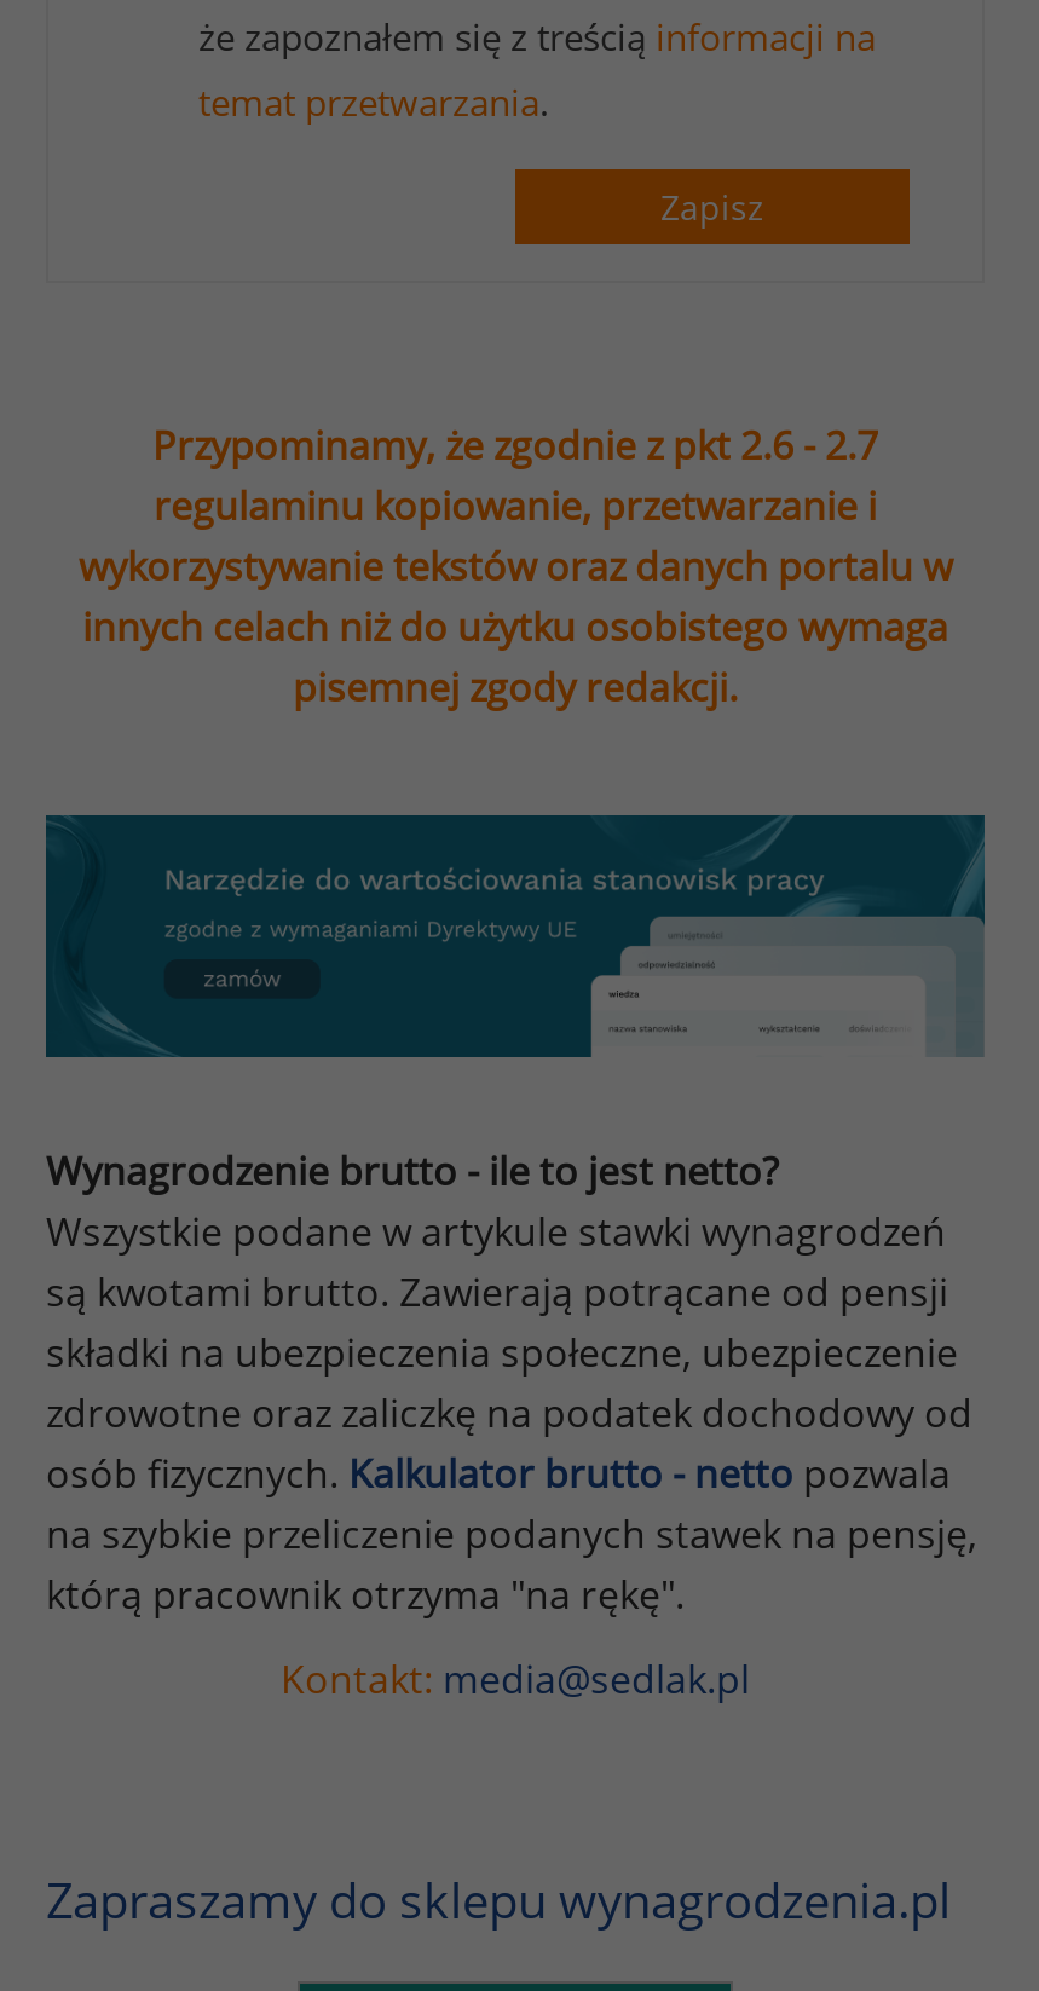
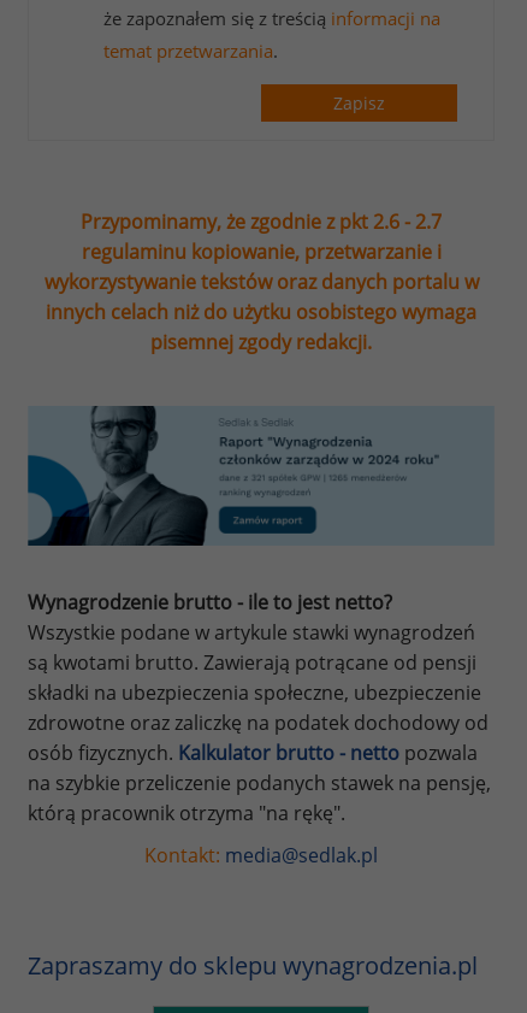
[44,813,987,1060] [image] -> [28,405,493,547] [image]

